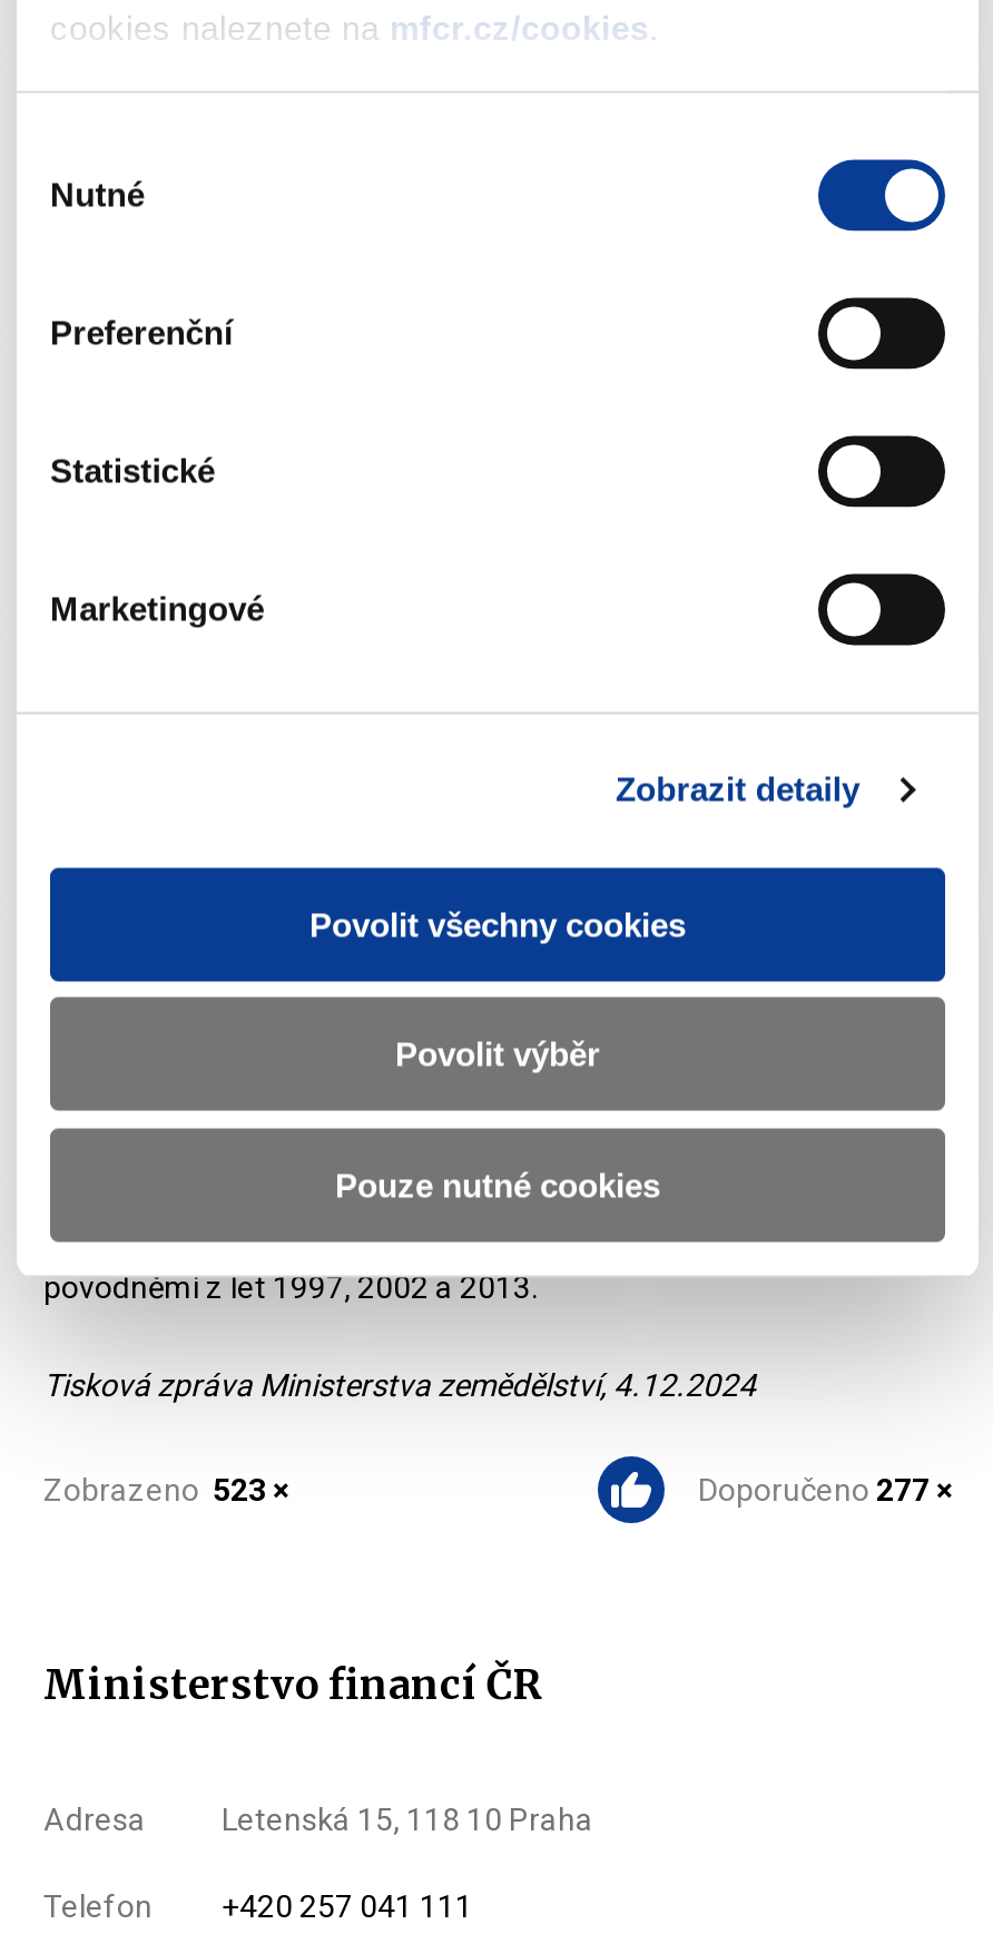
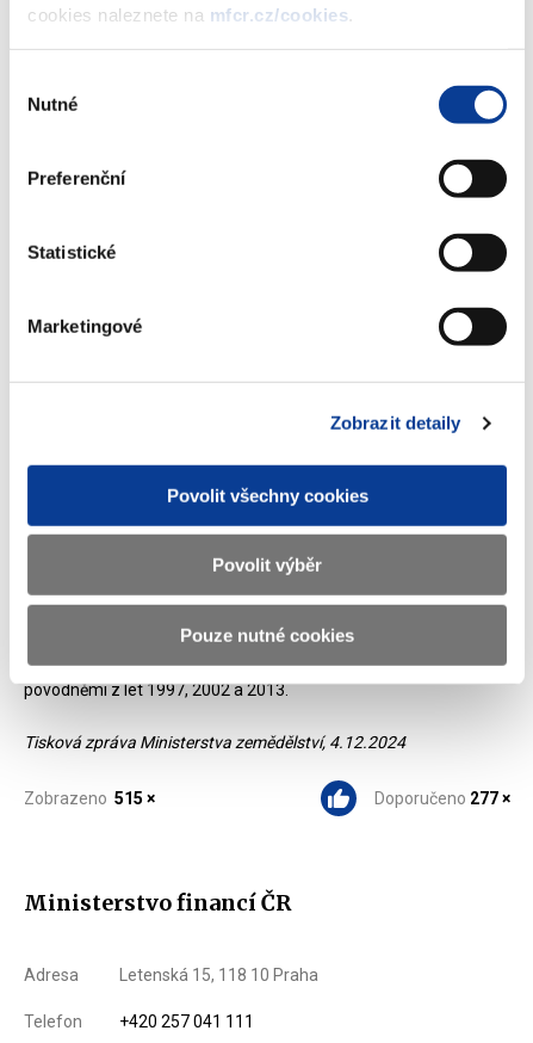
[43,1472,288,1508] Zobrazeno 523 × -> [24,789,155,808] Zobrazeno 515 ×

